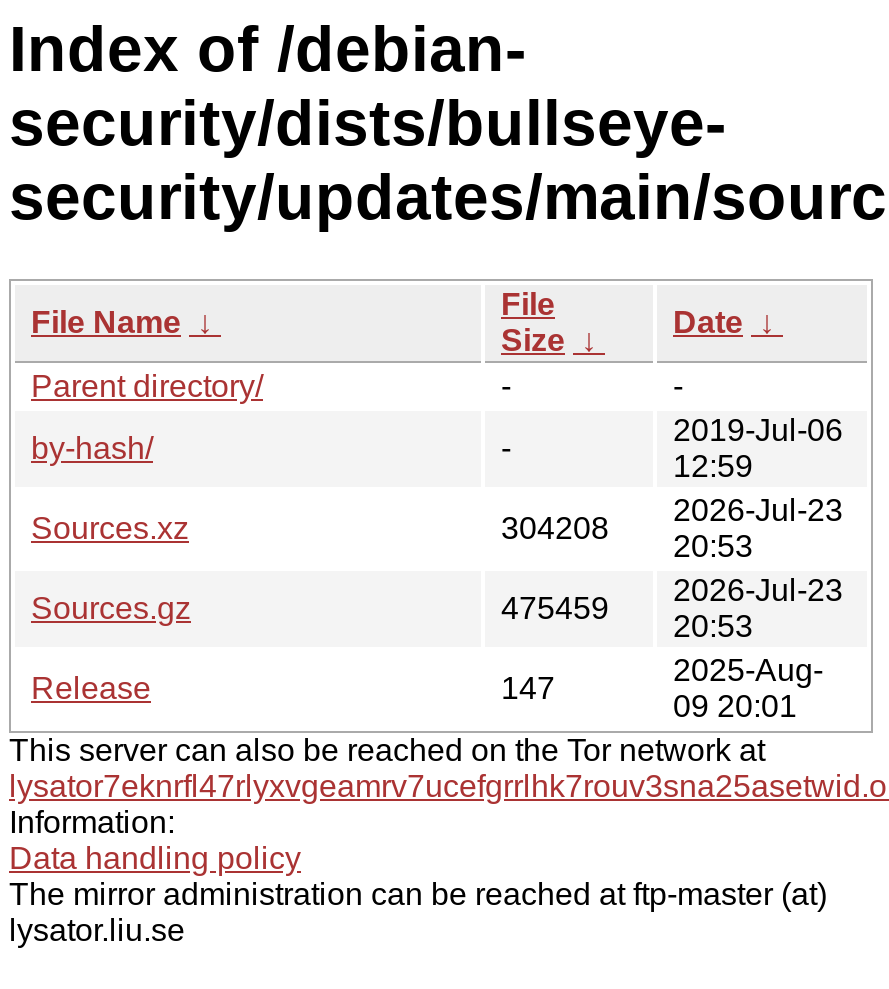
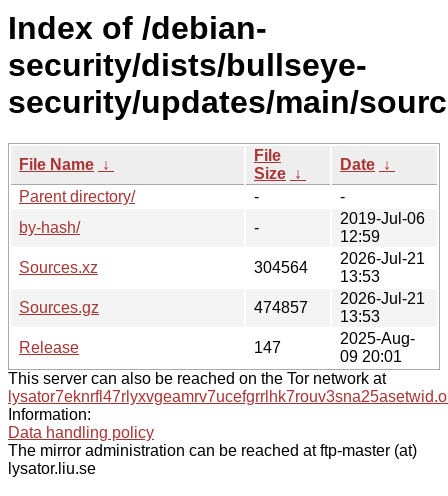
[673,493,843,563] 2026-Jul-23 | 20:53 -> [340,250,425,285] 2026-Jul-21 | 13:53
[501,511,609,545] 304208 -> [254,259,308,276] 304564
[673,573,843,643] 2026-Jul-23 | 20:53 -> [340,290,425,325] 2026-Jul-21 | 13:53
[501,591,609,625] 475459 -> [254,299,308,316] 474857

